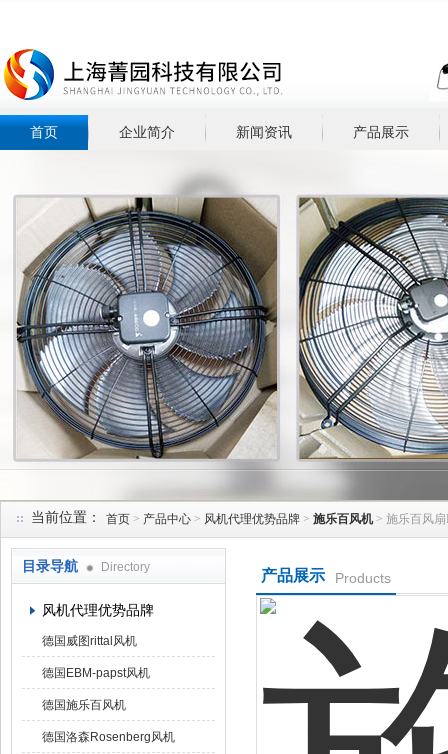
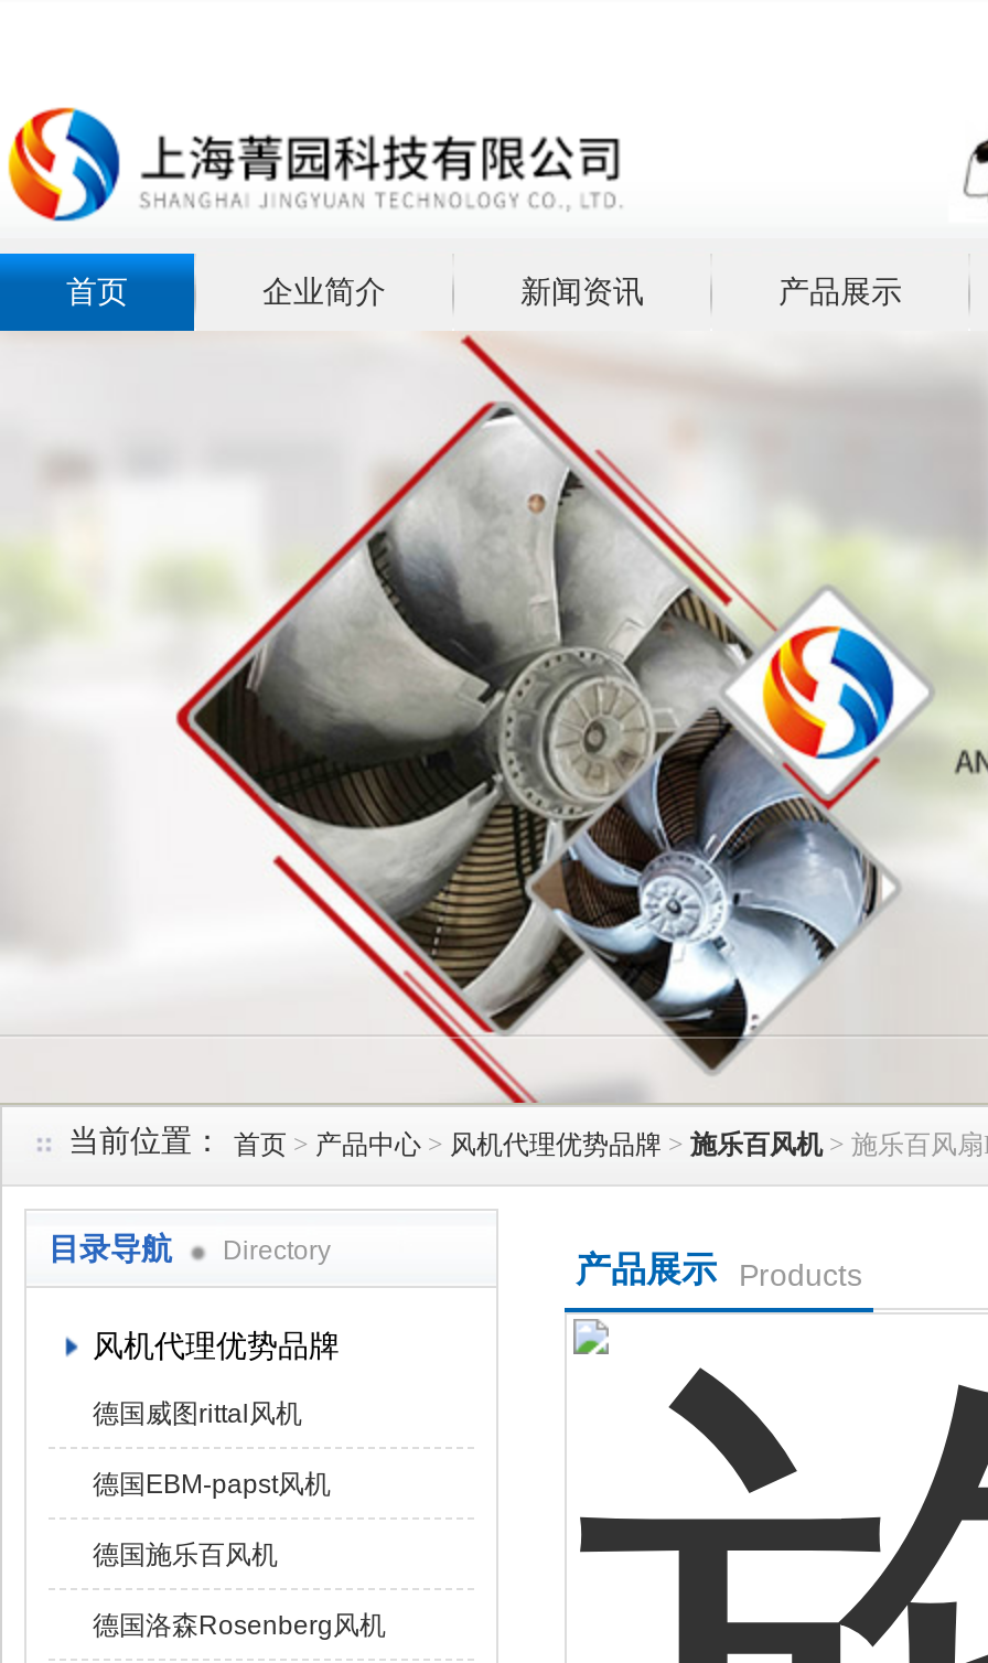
[3,152,445,501] [image] -> [7,333,981,1105] [image]

